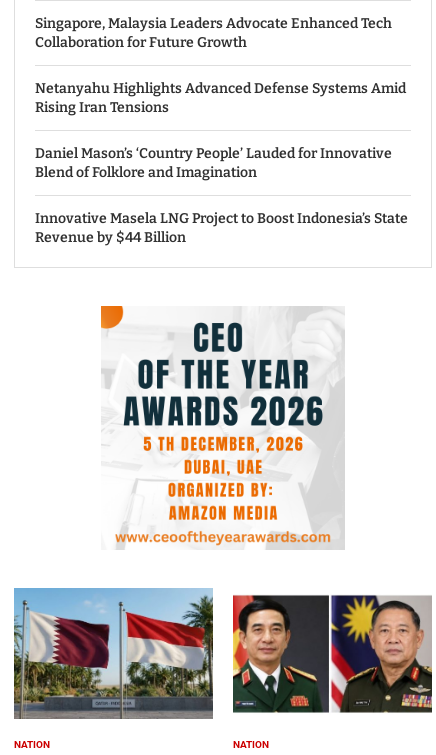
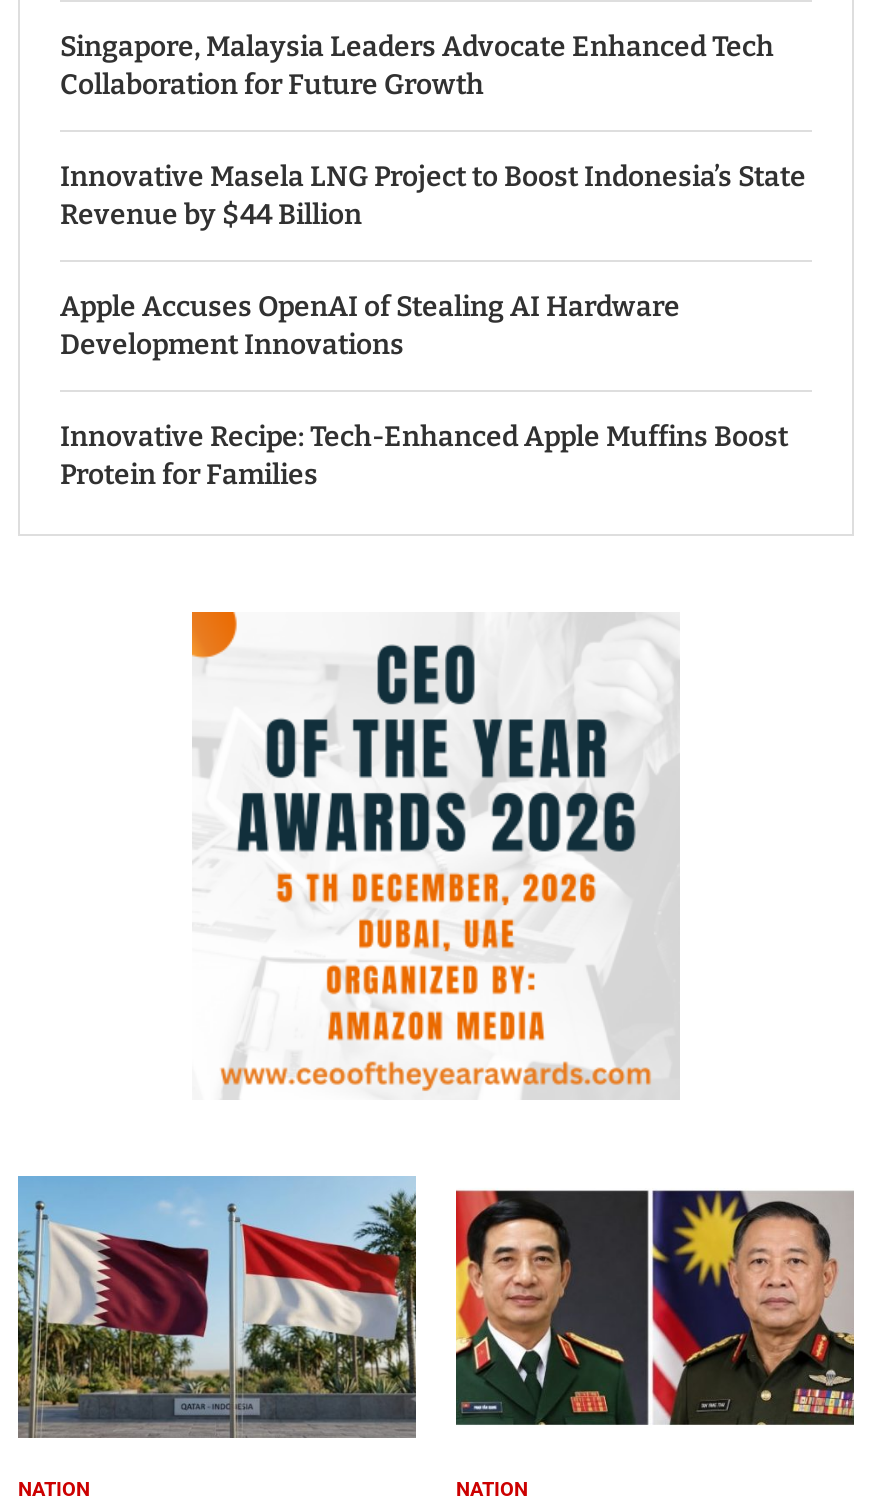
[35,80,406,181] Netanyahu Highlights Advanced Defense Systems Amid | Rising Iran Tensions | Daniel Mason’s ‘Country People’ Lauded for Innovative | Blend of Folklore and Imagination -> none
moved [35,210,408,246] -> [60,160,806,232]: Innovative Masela LNG Project to Boost Indonesia’s State | Revenue by $44 Billion
none -> [60,290,788,492] Apple Accuses OpenAI of Stealing AI Hardware | Development Innovations | Innovative Recipe: Tech-Enhanced Apple Muffins Boost | Protein for Families

